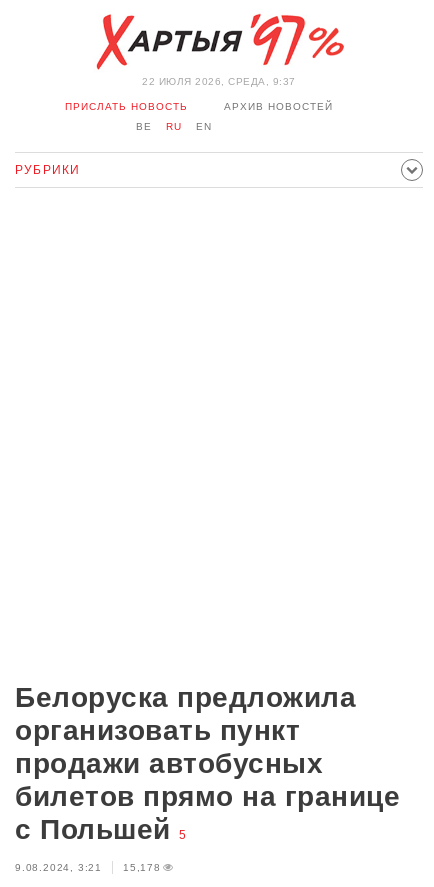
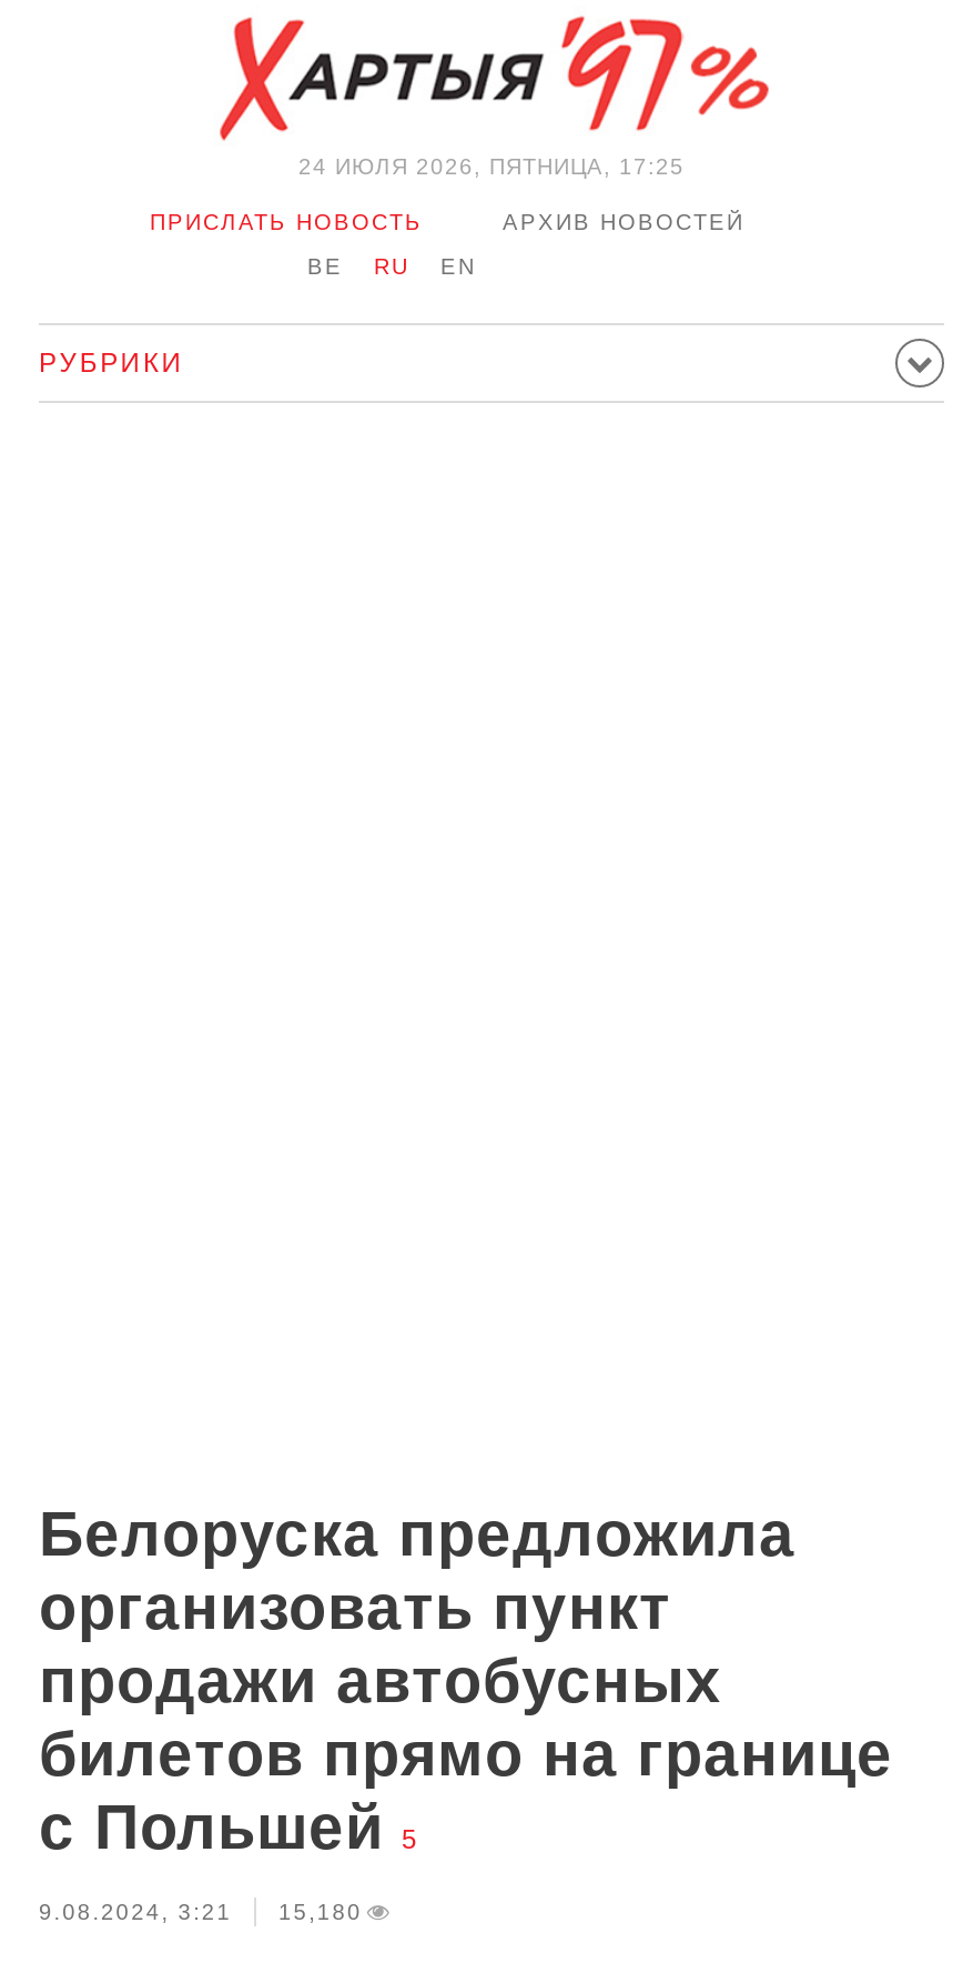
[142,76,296,87] 22 ИЮЛЯ 2026, СРЕДА, 9:37 -> [298,154,685,179] 24 ИЮЛЯ 2026, ПЯТНИЦА, 17:25
[15,862,161,873] 9.08.2024, 3:21 15,178 -> [39,1900,362,1924] 9.08.2024, 3:21 15,180

